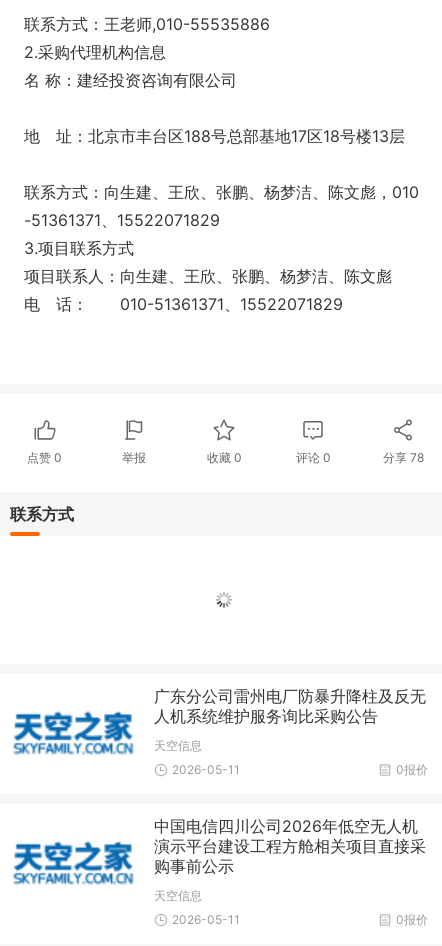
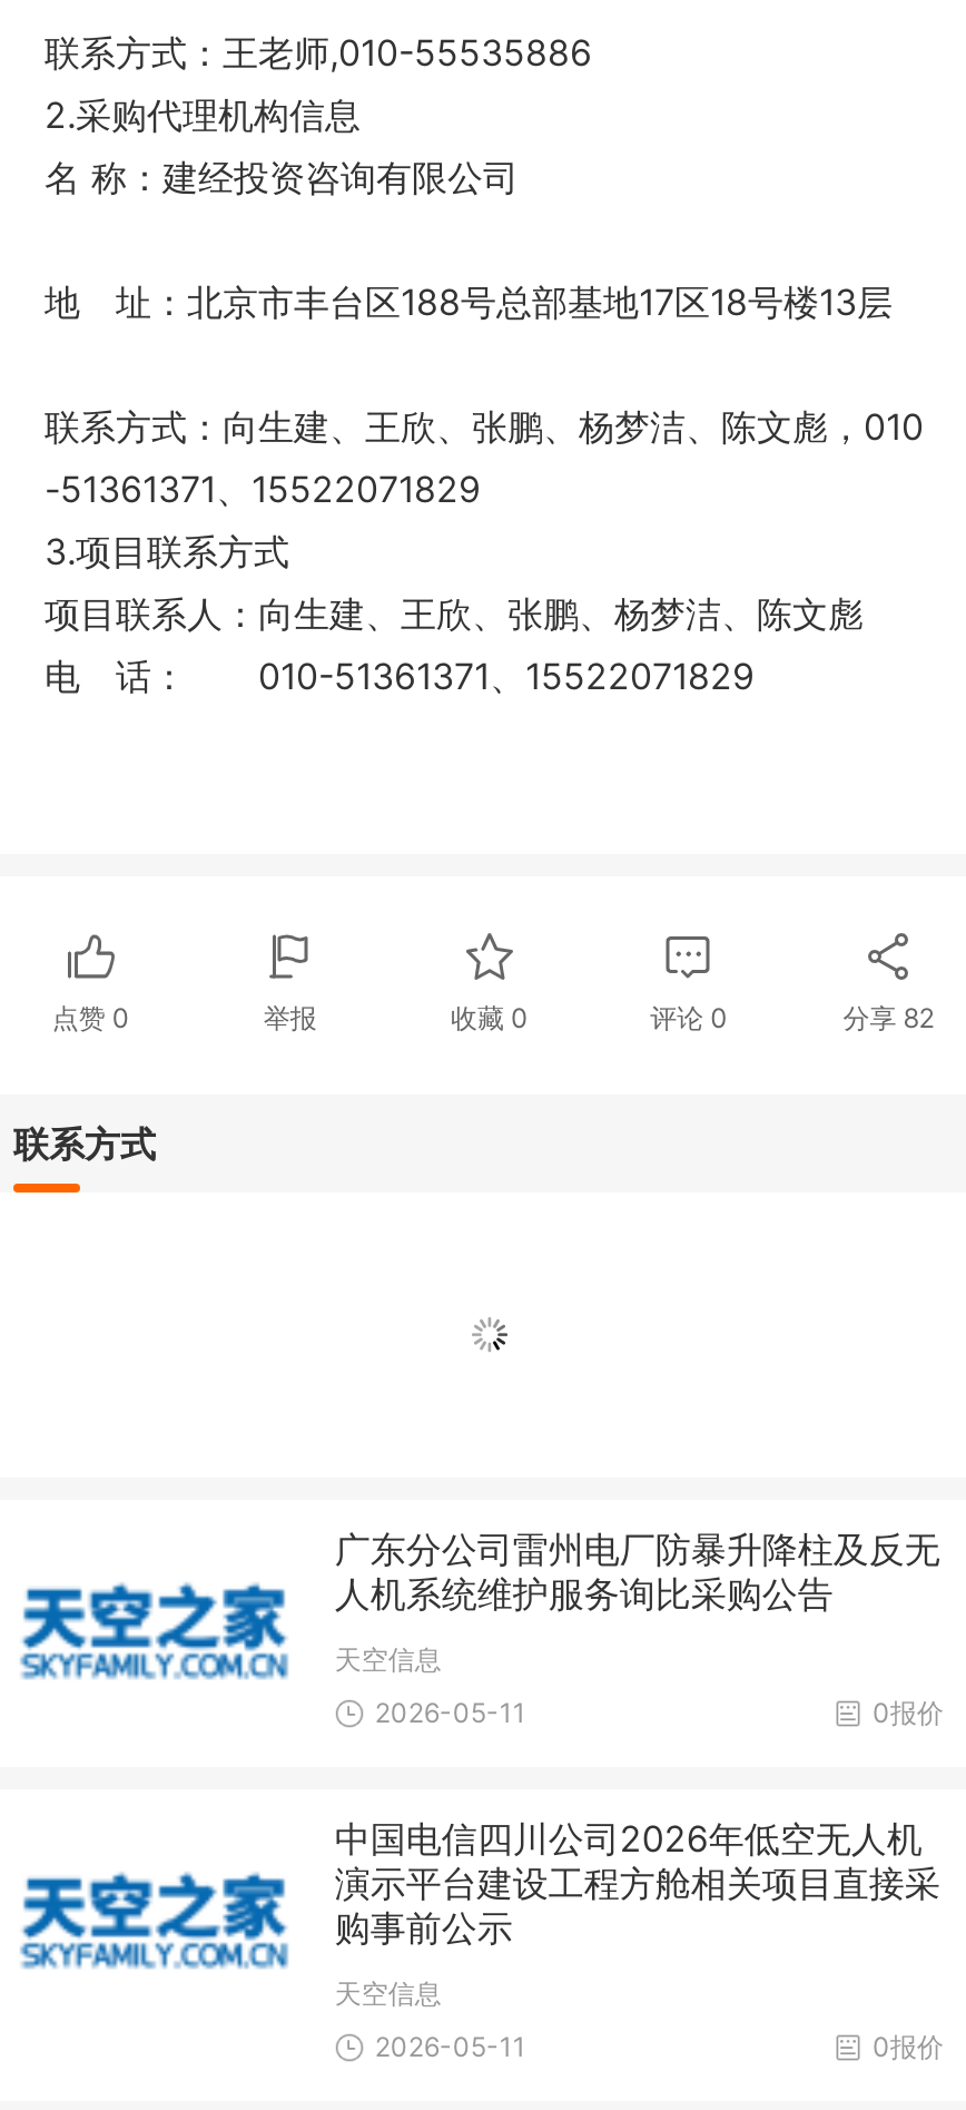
[383,449,424,464] 分享78 -> [843,1000,934,1033] 分享82

